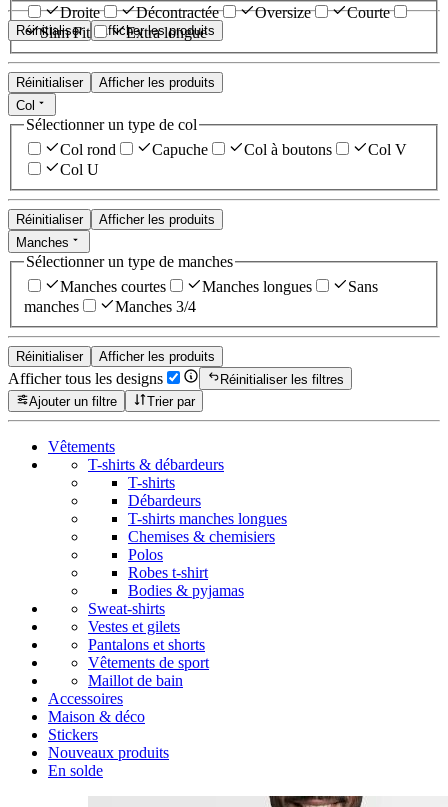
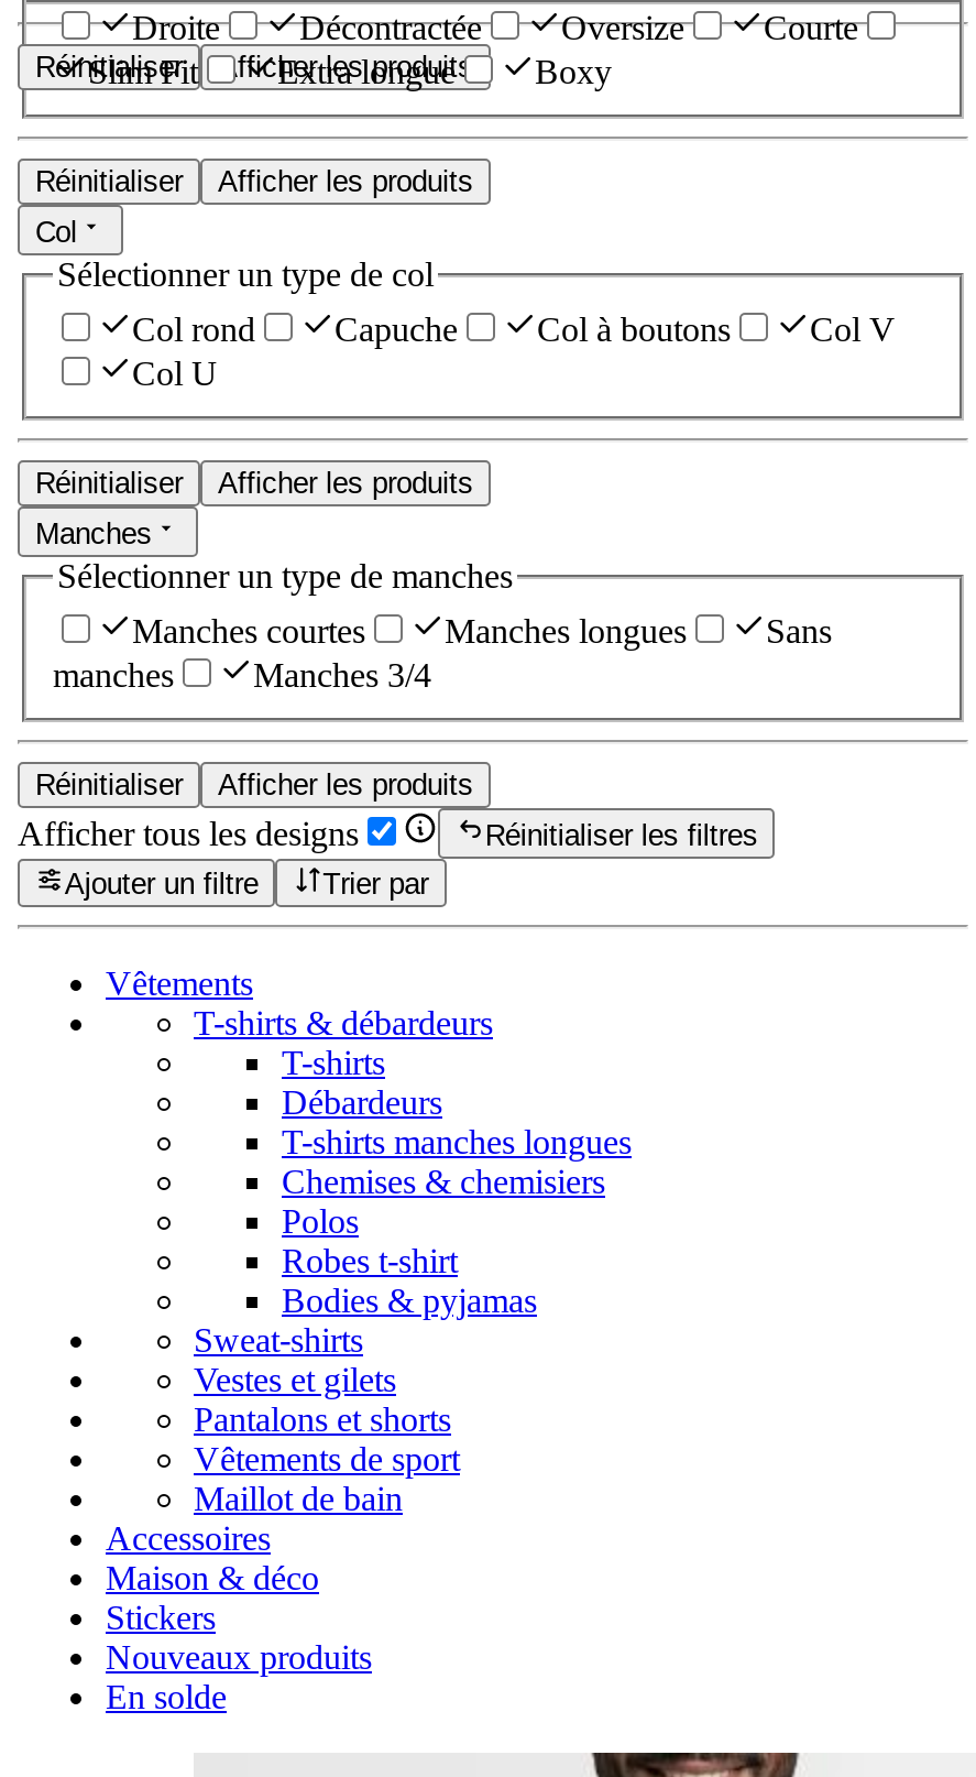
none -> [535,54,612,91] Boxy

